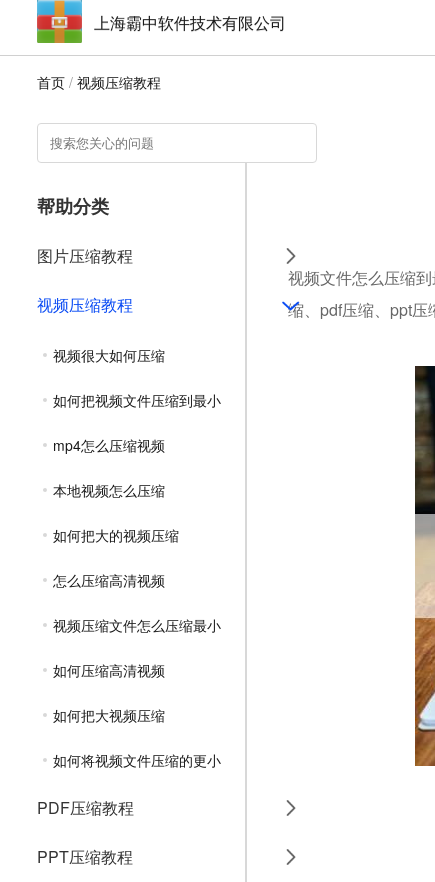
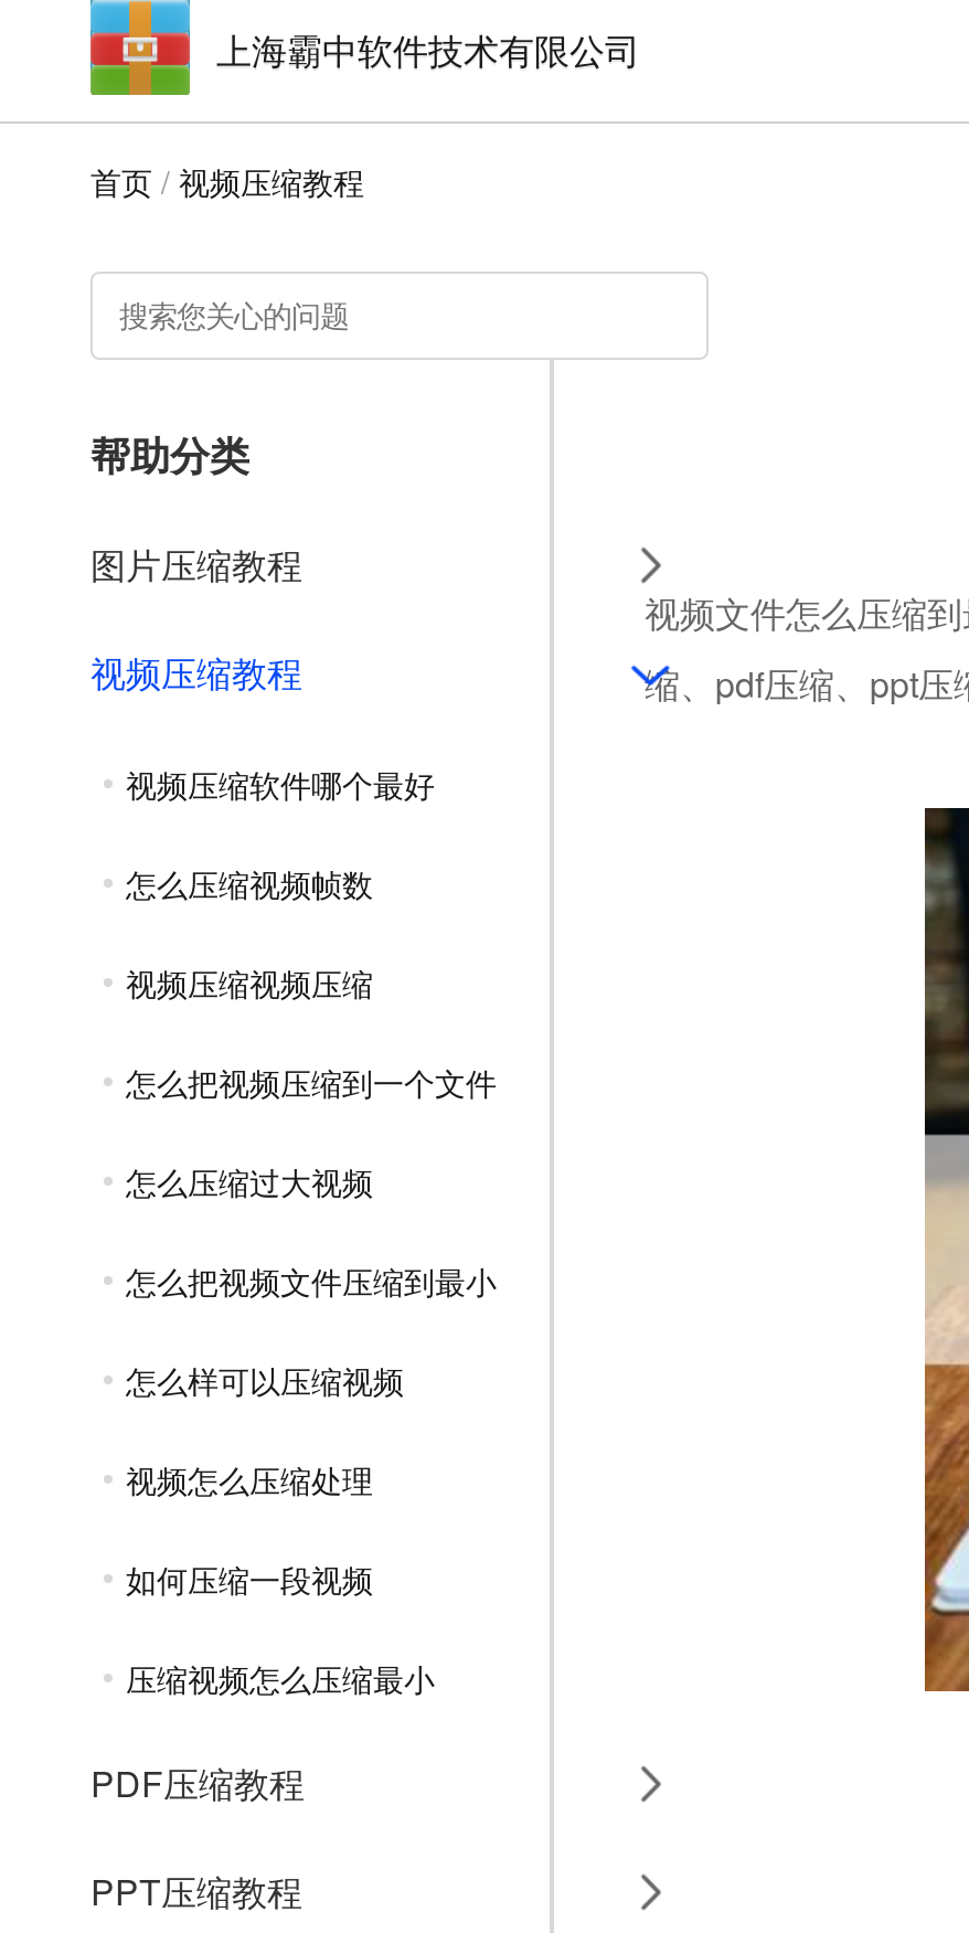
[53,345,165,365] 视频很大如何压缩 -> [126,762,435,806] 视频压缩软件哪个最好
[53,390,221,410] 如何把视频文件压缩到最小 -> [126,861,373,905] 怎么压缩视频帧数
[53,435,165,455] mp4怎么压缩视频 -> [126,960,373,1005] 视频压缩视频压缩
[53,480,165,500] 本地视频怎么压缩 -> [126,1060,497,1104] 怎么把视频压缩到一个文件
[53,525,179,545] 如何把大的视频压缩 -> [126,1159,373,1203] 怎么压缩过大视频
[53,570,165,590] 怎么压缩高清视频 -> [126,1258,497,1303] 怎么把视频文件压缩到最小
[53,615,221,635] 视频压缩文件怎么压缩最小 -> [126,1358,404,1402] 怎么样可以压缩视频
[53,660,165,680] 如何压缩高清视频 -> [126,1457,373,1501] 视频怎么压缩处理
[53,705,165,725] 如何把大视频压缩 -> [126,1557,373,1601] 如何压缩一段视频
[53,750,221,770] 如何将视频文件压缩的更小 -> [126,1656,435,1700] 压缩视频怎么压缩最小

